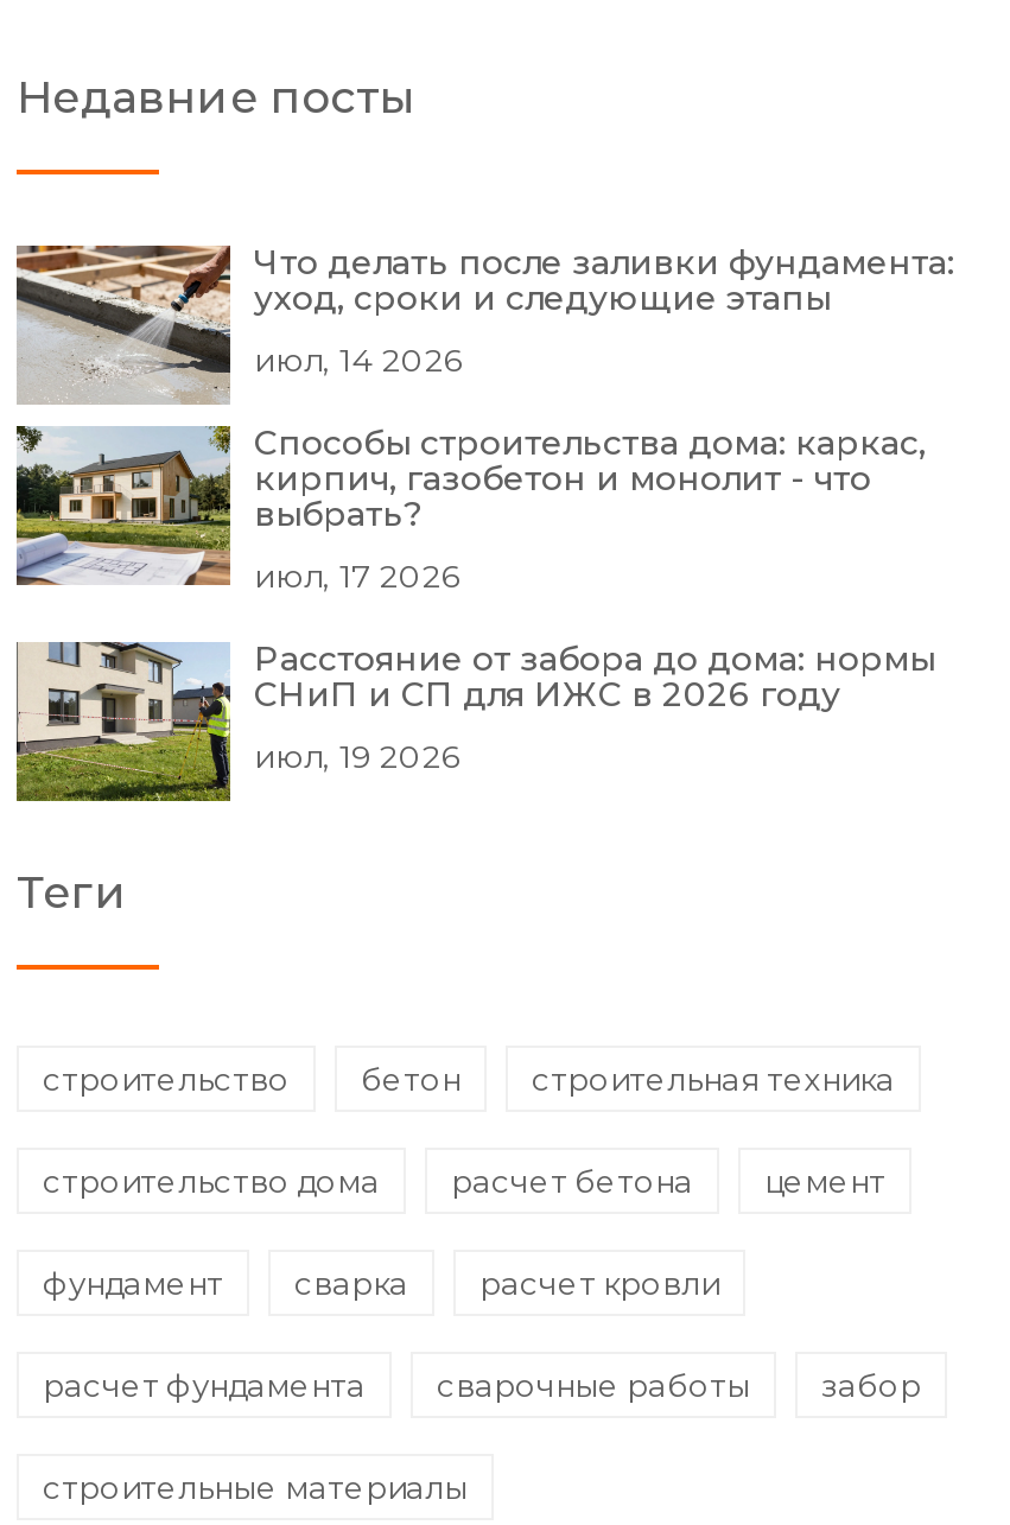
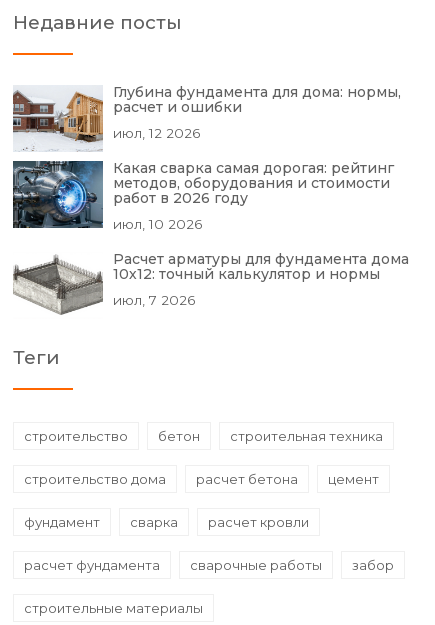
[17,240,954,405] [image] | Что делать после заливки фундамента: | уход, сроки и следующие этапы -> [13,83,401,151] [image] | Глубина фундамента для дома: нормы, | расчет и ошибки
[254,340,463,378] июл, 14 2026 -> [113,125,200,141] июл, 12 2026
[14,421,926,587] [image] | Способы строительства дома: каркас, | кирпич, газобетон и монолит - что | выбрать? -> [12,159,394,229] [image] | Какая сварка самая дорогая: рейтинг | методов, оборудования и стоимости | работ в 2026 году
[254,556,460,594] июл, 17 2026 -> [113,216,202,232] июл, 10 2026
[14,637,935,803] [image] | Расстояние от забора до дома: нормы | СНиП и СП для ИЖС в 2026 году -> [13,250,409,319] [image] | Расчет арматуры для фундамента дома | 10х12: точный калькулятор и нормы
[254,737,460,774] июл, 19 2026 -> [113,292,195,308] июл, 7 2026

